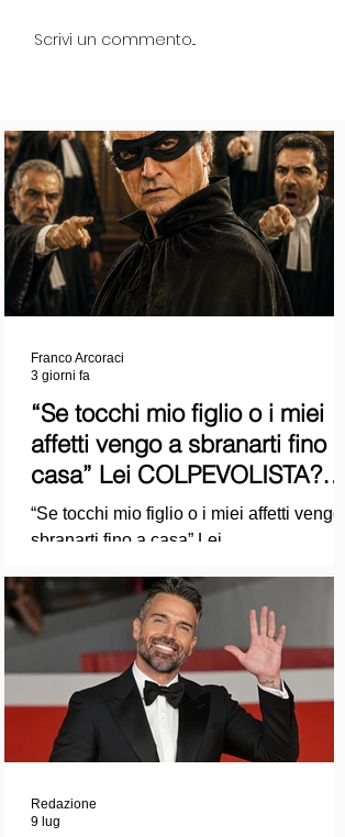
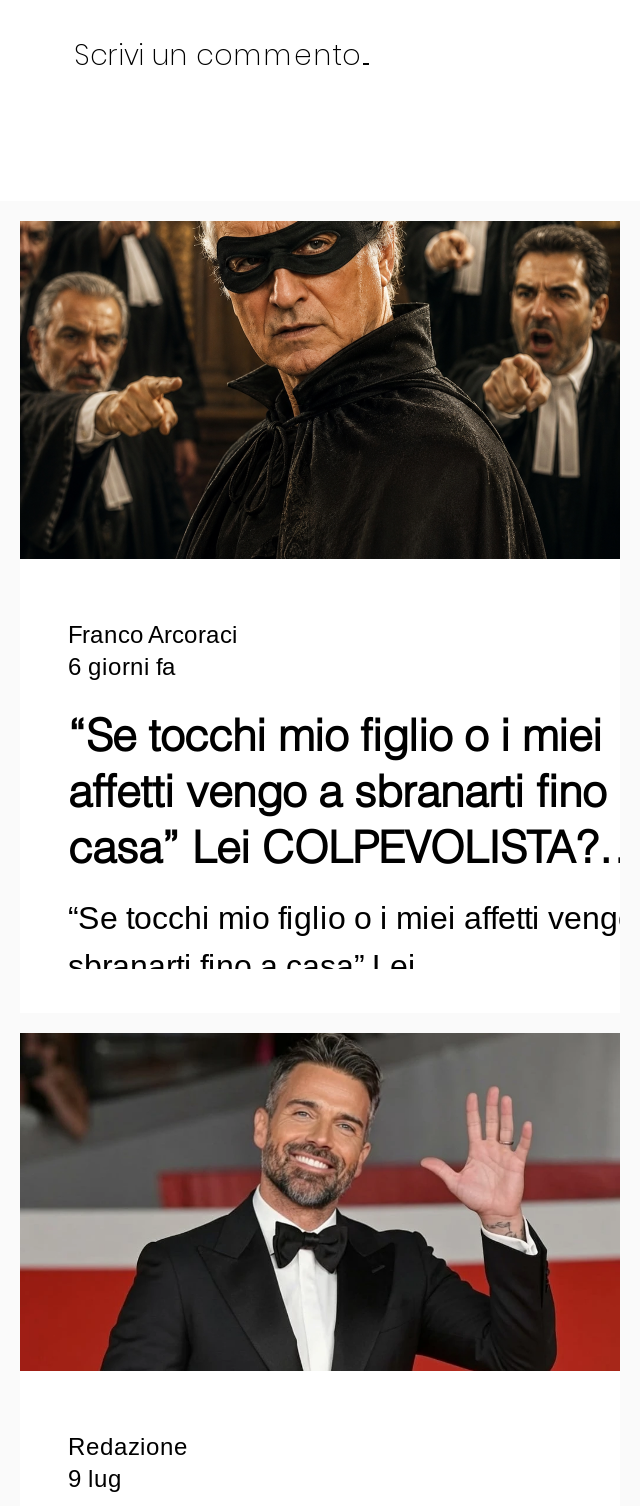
[31,368,90,384] 3 giorni fa -> [68,653,176,681] 6 giorni fa

